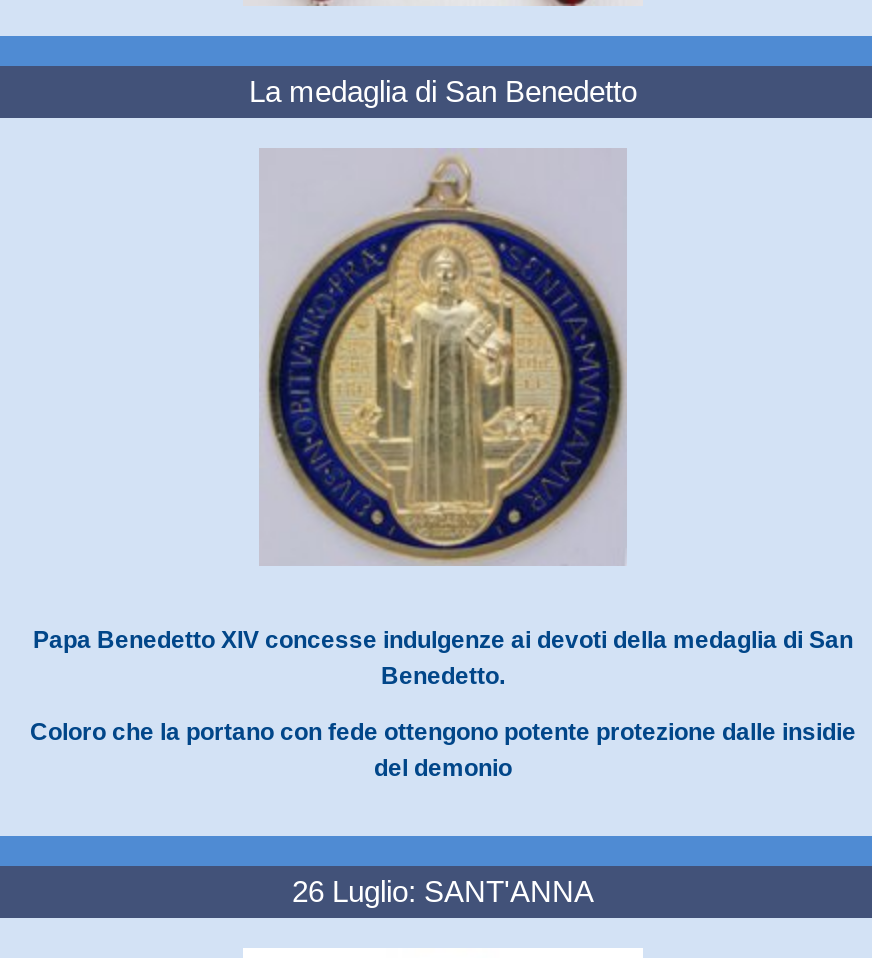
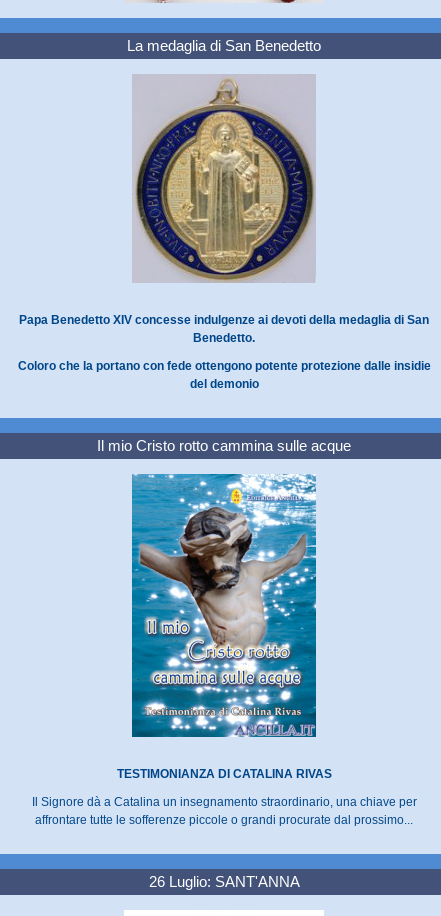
none -> [31,473,416,827] [image] | TESTIMONIANZA DI CATALINA RIVAS | Il Signore dà a Catalina un insegnamento straordinario, una chiave per | affrontare tutte le sofferenze piccole o grandi procurate dal prossimo...
none -> [97,437,351,454] Il mio Cristo rotto cammina sulle acque

